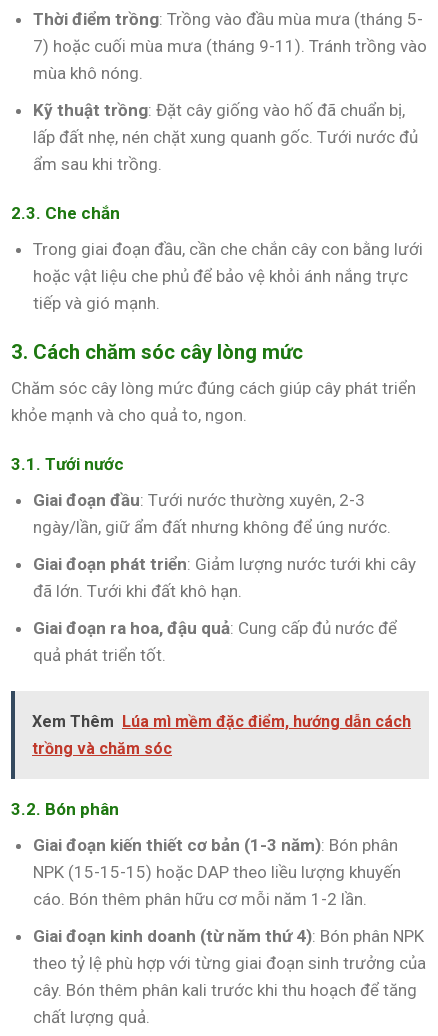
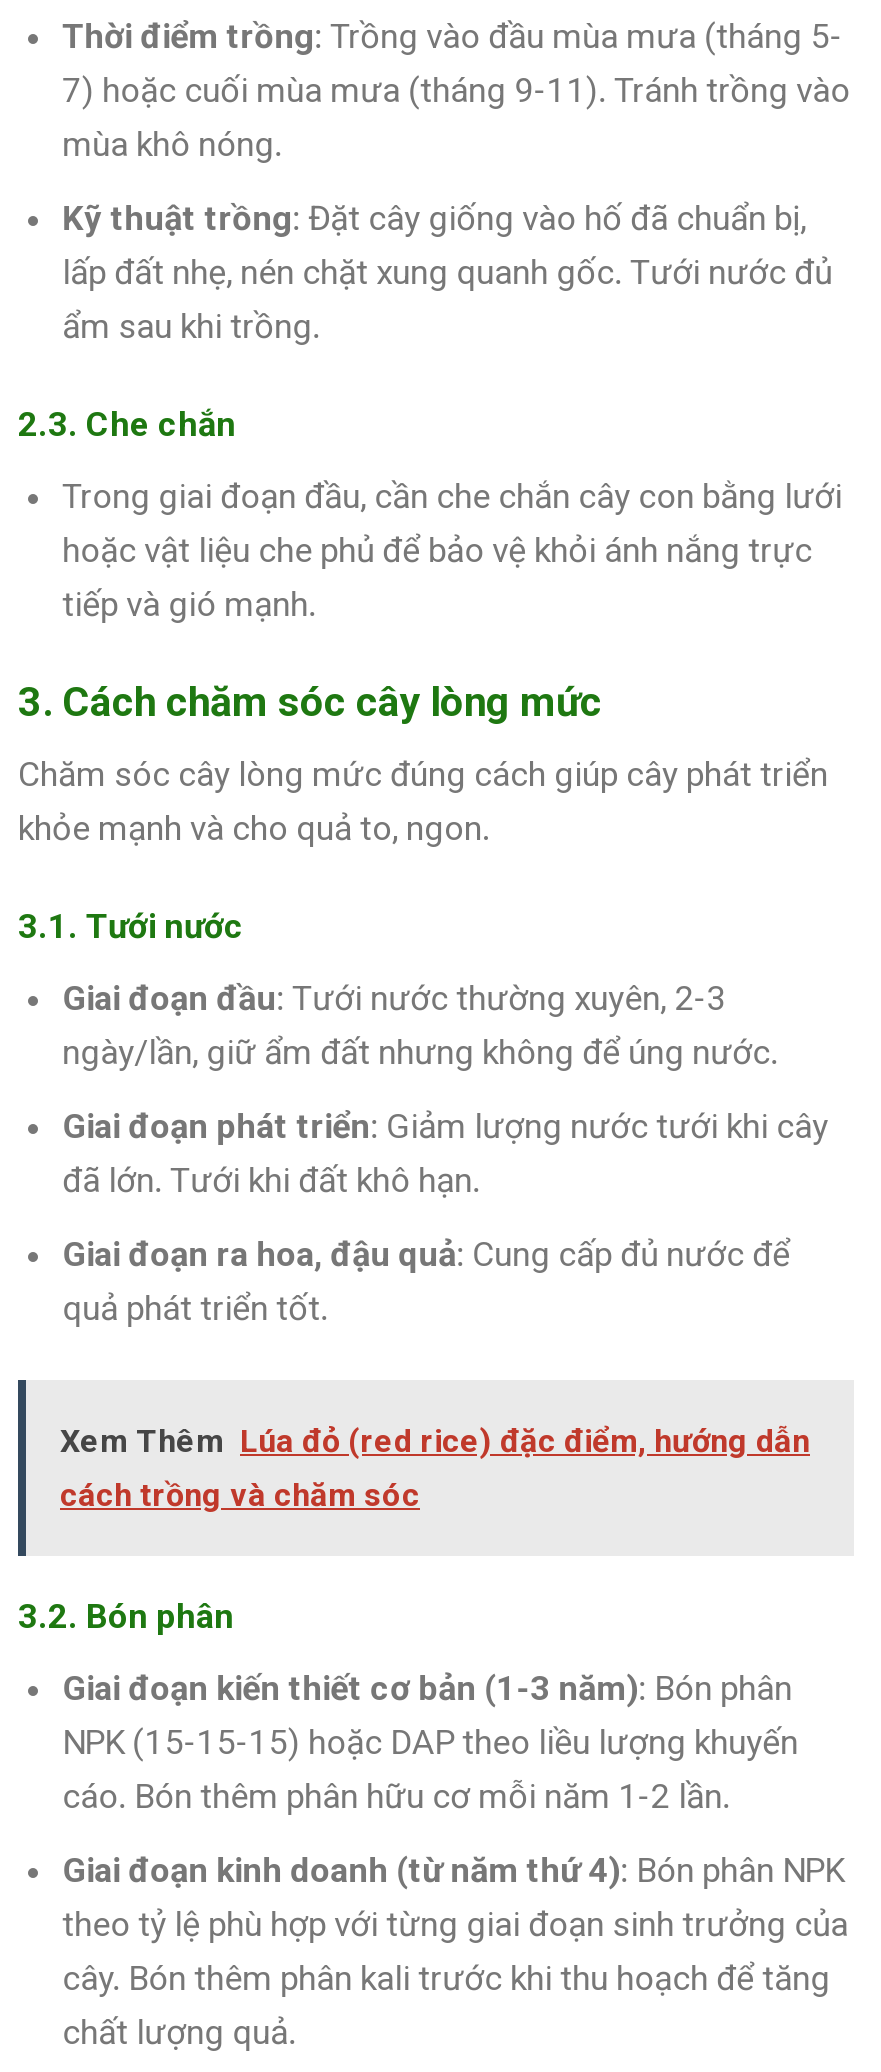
[32,712,411,758] Xem Thêm Lúa mì mềm đặc điểm, hướng dẫn cách | trồng và chăm sóc -> [60,1422,810,1514] Xem Thêm Lúa đỏ (red rice) đặc điểm, hướng dẫn | cách trồng và chăm sóc

